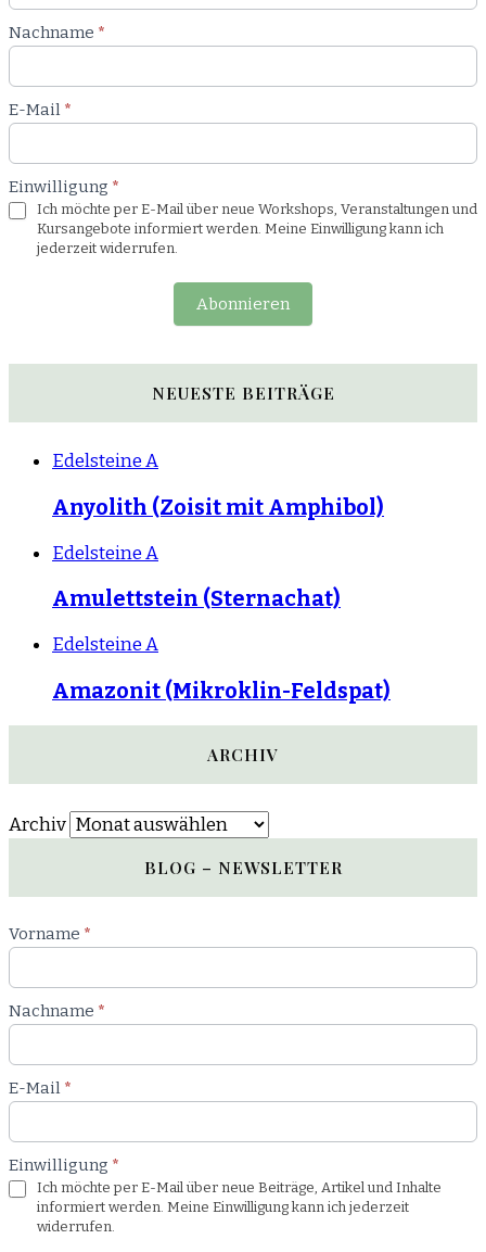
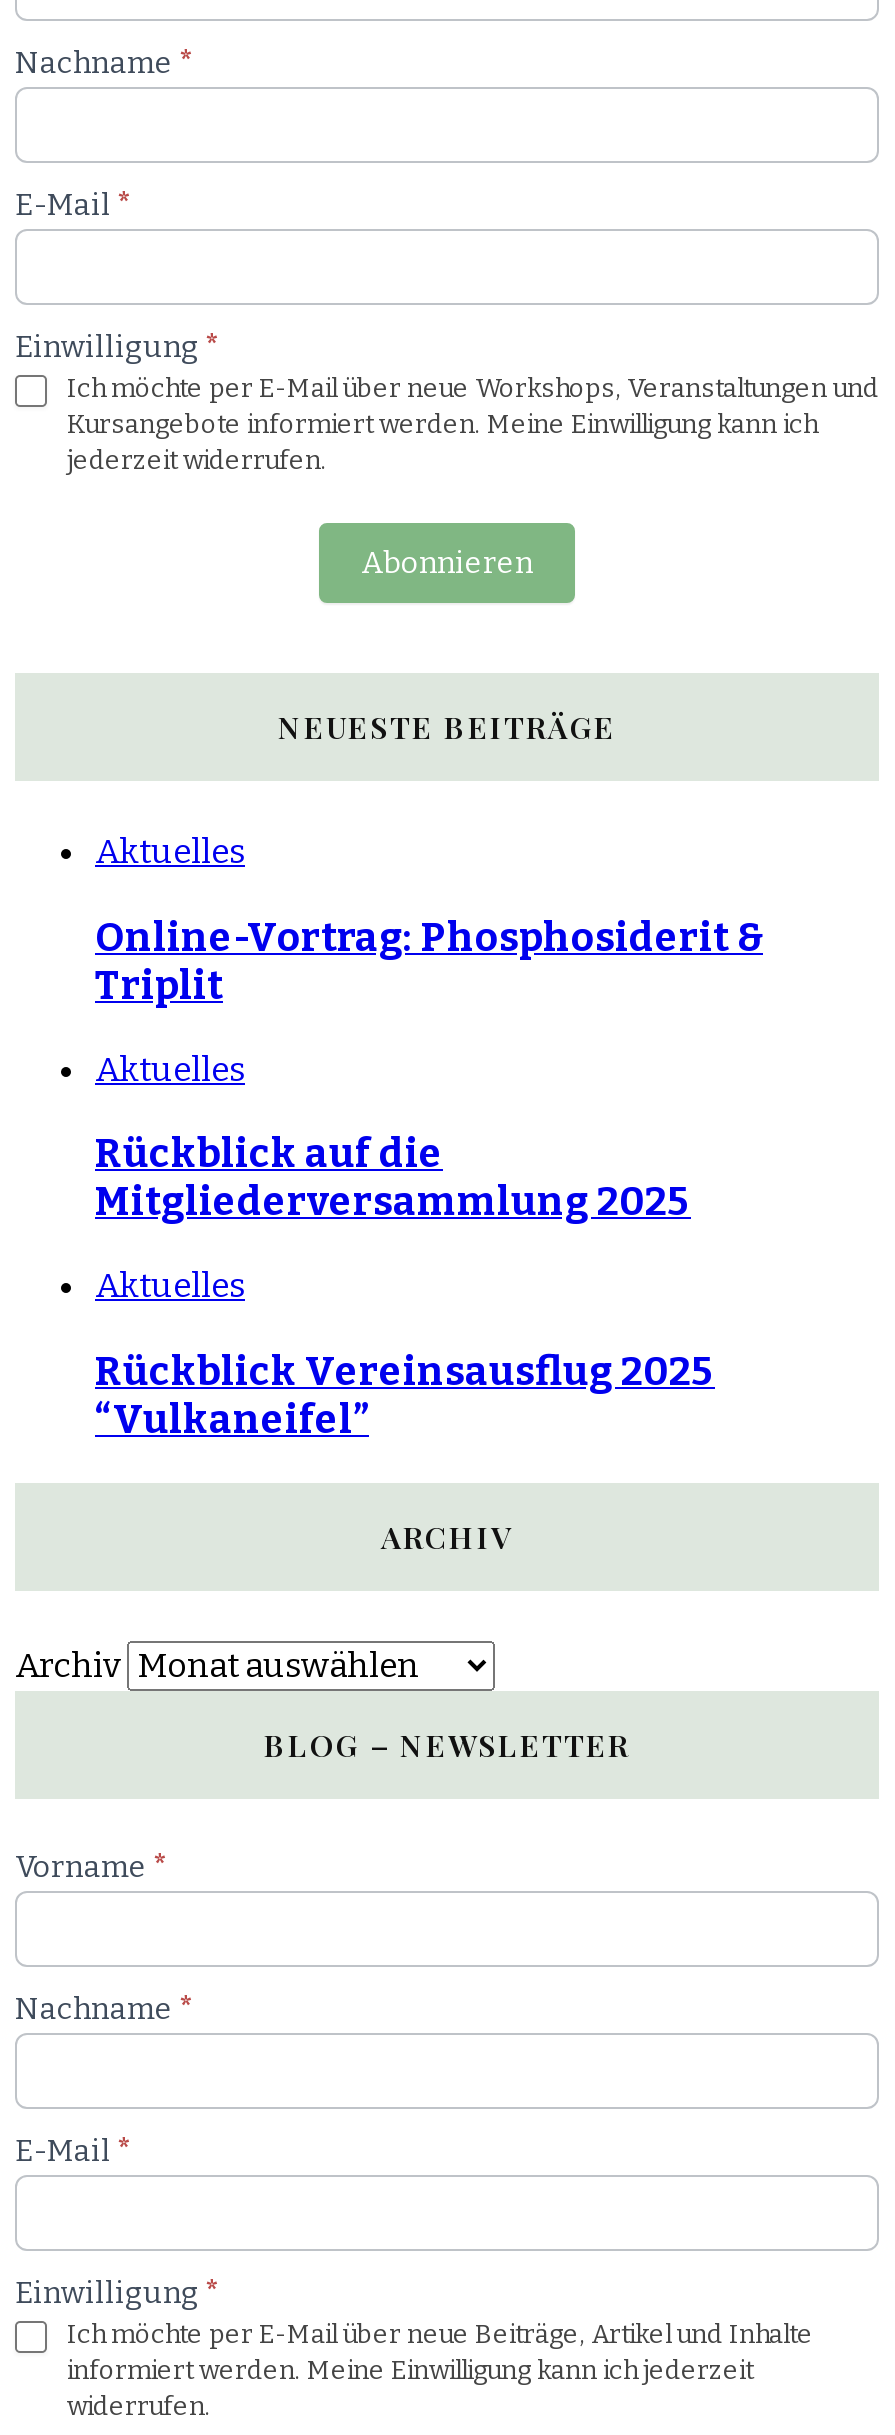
[52,449,158,472] Edelsteine A -> [95,831,245,873] Aktuelles
[52,494,384,520] Anyolith (Zoisit mit Amphibol) -> [95,912,763,1008] Online-Vortrag: Phosphosiderit & | Triplit
[52,541,158,564] Edelsteine A -> [95,1048,245,1090] Aktuelles
[52,586,341,612] Amulettstein (Sternachat) -> [95,1130,691,1226] Rückblick auf die | Mitgliederversammlung 2025
[52,633,158,656] Edelsteine A -> [95,1266,245,1308] Aktuelles
[52,678,391,704] Amazonit (Mikroklin-Feldspat) -> [95,1347,715,1443] Rückblick Vereinsausflug 2025 | “Vulkaneifel”

